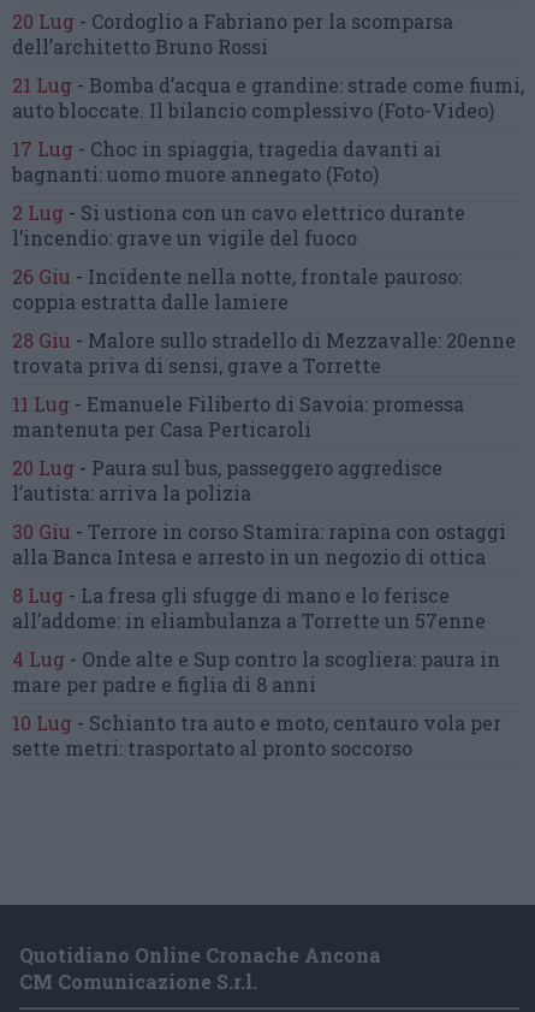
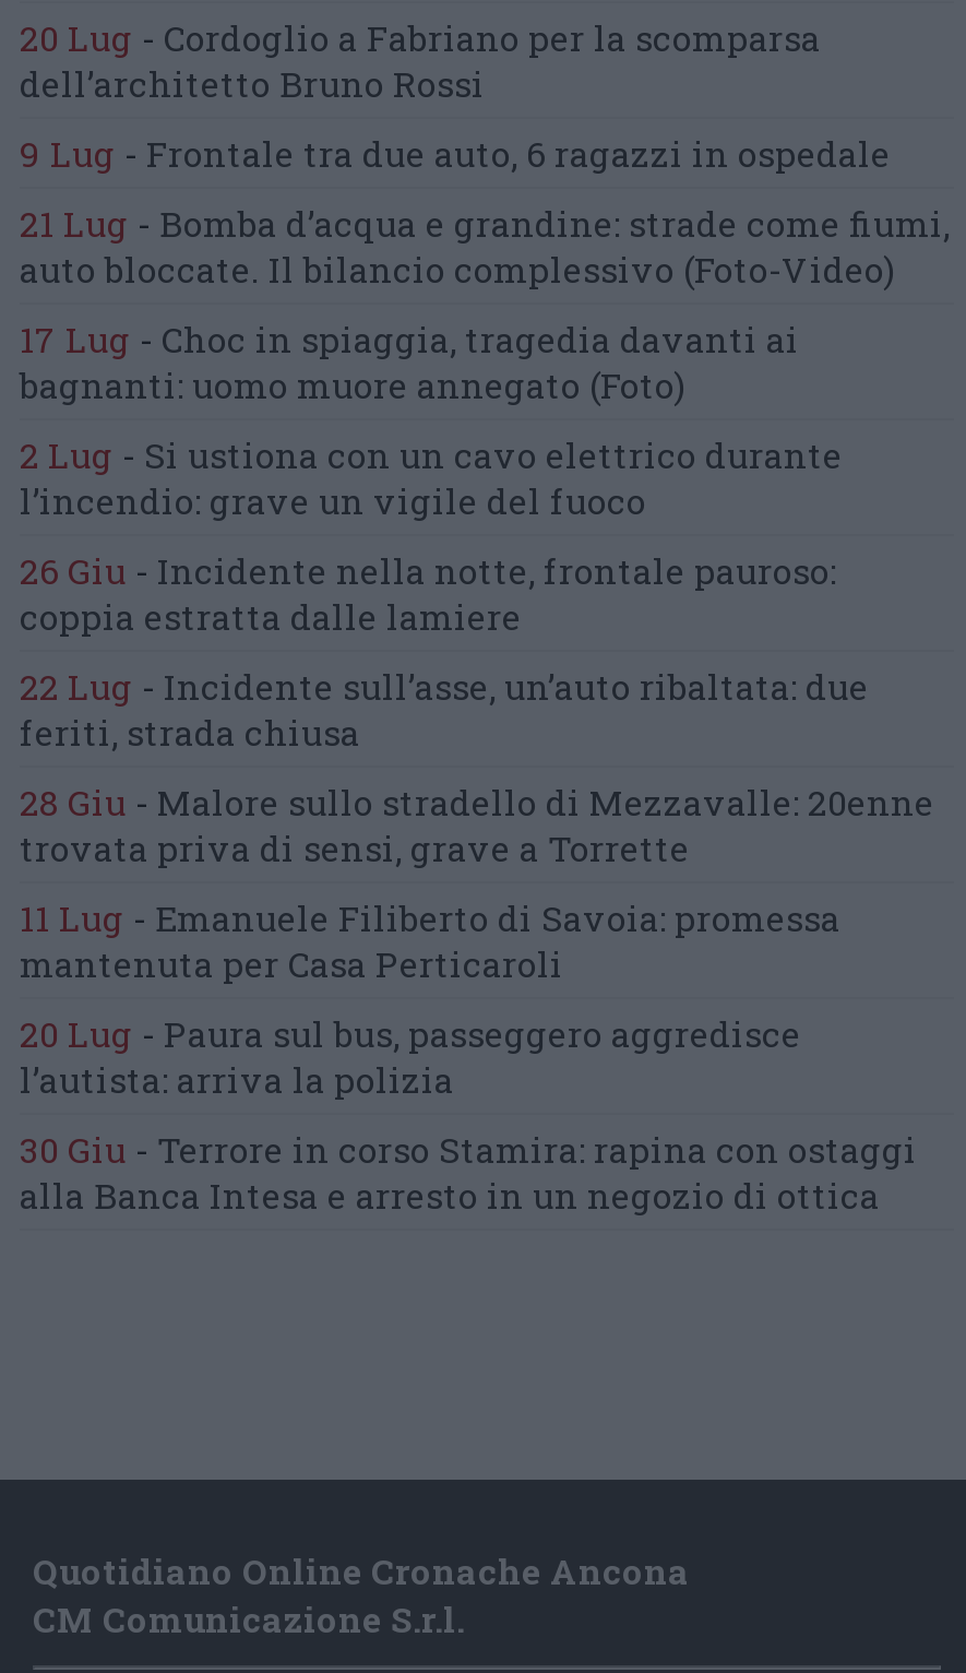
none -> [20,130,891,176] 9 Lug - Frontale tra due auto, 6 ragazzi in ospedale
moved [12,72,524,314] -> [20,200,950,639]: 21 Lug - Bomba d’acqua e grandine: strade come fiumi, | auto bloccate. Il bilancio complessivo (Foto-Video) | 17 Lug - Choc in spiaggia, tragedia davanti ai | bagnanti: uomo muore annegato (Foto) | 2 Lug - Si ustiona con un cavo elettrico durante | l’incendio: grave un vigile del fuoco | 26 Giu - Incidente nella notte, frontale pauroso: | coppia estratta dalle lamiere
none -> [20,663,869,755] 22 Lug - Incidente sull’asse, un’auto ribaltata: due | feriti, strada chiusa
moved [12,327,516,569] -> [20,779,934,1218]: 28 Giu - Malore sullo stradello di Mezzavalle: 20enne | trovata priva di sensi, grave a Torrette | 11 Lug - Emanuele Filiberto di Savoia: promessa | mantenuta per Casa Perticaroli | 20 Lug - Paura sul bus, passeggero aggredisce | l’autista: arriva la polizia | 30 Giu - Terrore in corso Stamira: rapina con ostaggi | alla Banca Intesa e arresto in un negozio di ottica
[12,582,501,760] 8 Lug - La fresa gli sfugge di mano e lo ferisce | all’addome: in eliambulanza a Torrette un 57enne | 4 Lug - Onde alte e Sup contro la scogliera: paura in | mare per padre e figlia di 8 anni | 10 Lug - Schianto tra auto e moto, centauro vola per | sette metri: trasportato al pronto soccorso -> none

